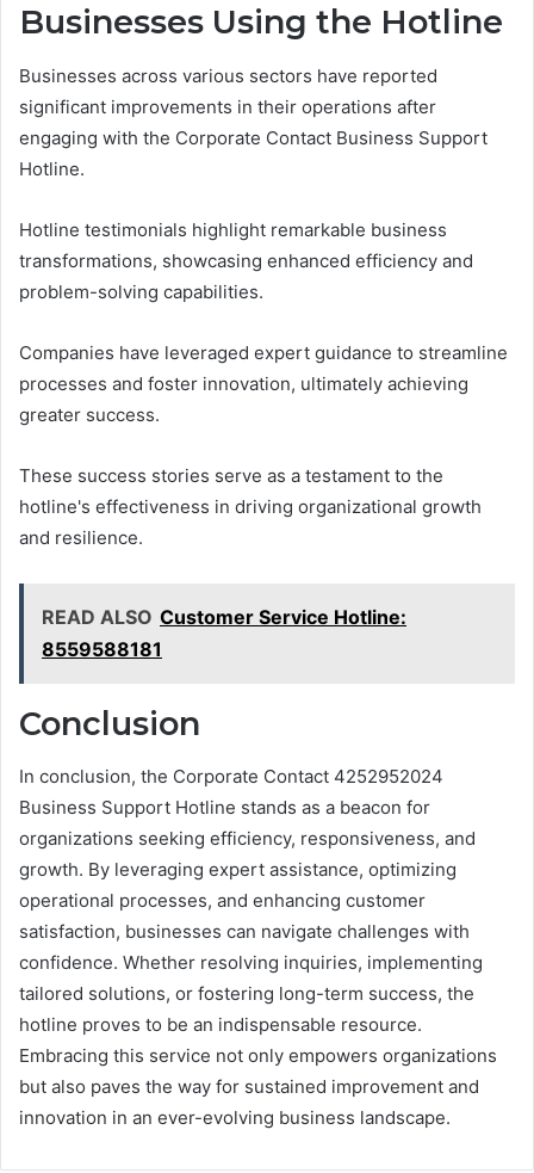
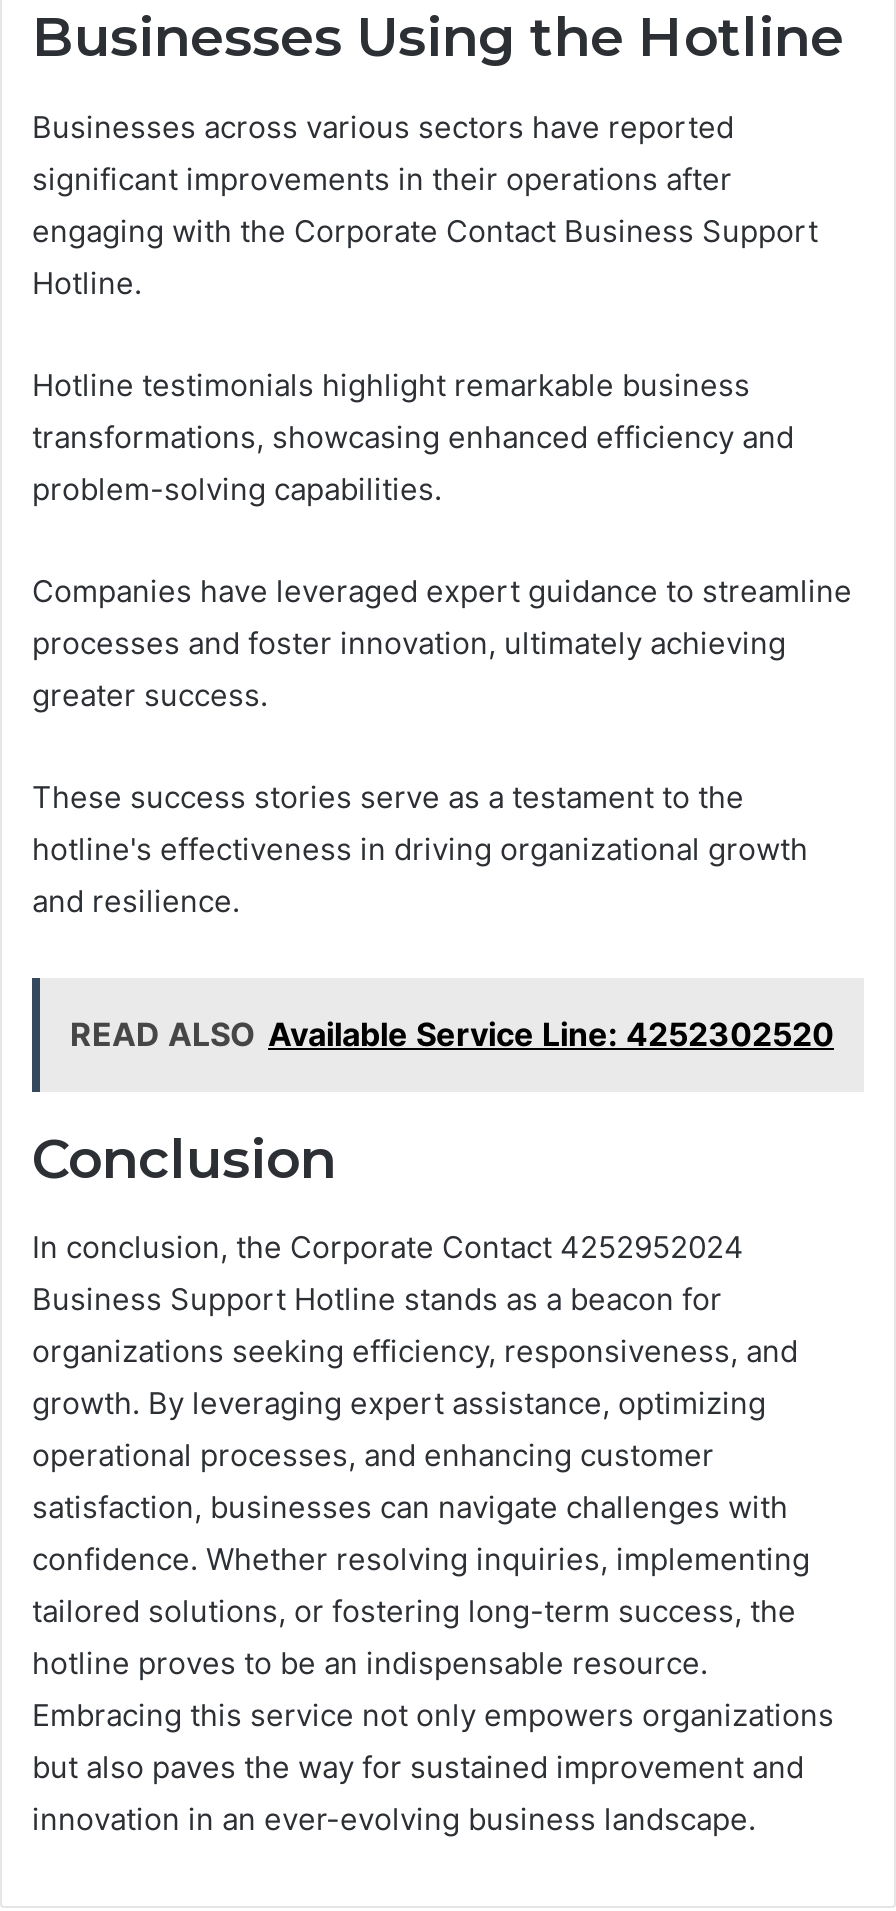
[42,605,406,661] READ ALSO Customer Service Hotline: | 8559588181 -> [70,1014,834,1054] READ ALSO Available Service Line: 4252302520

